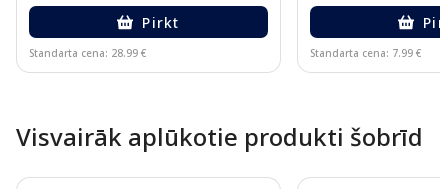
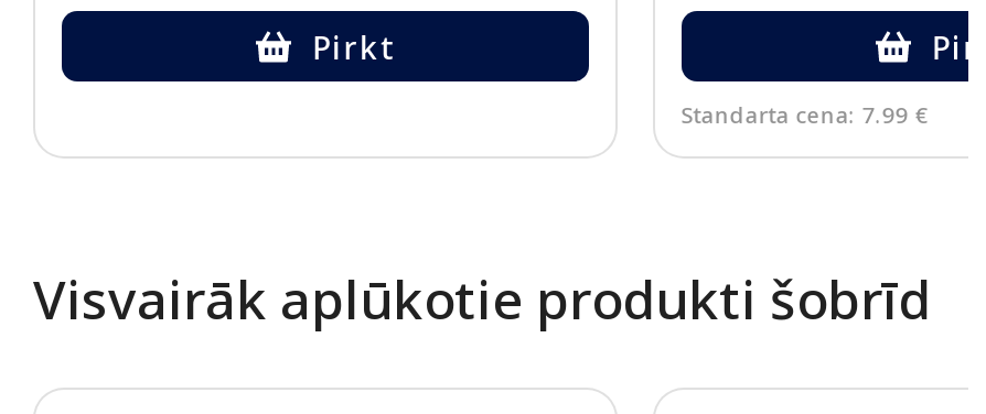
[29,46,147,60] Standarta cena: 28.99 € -> none

